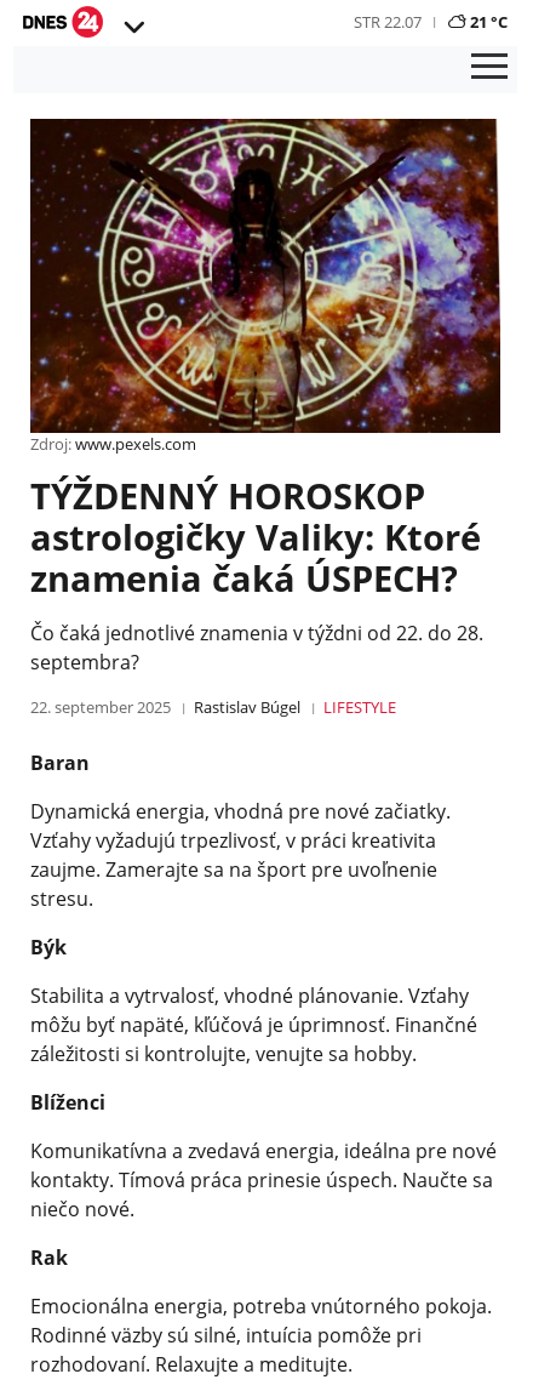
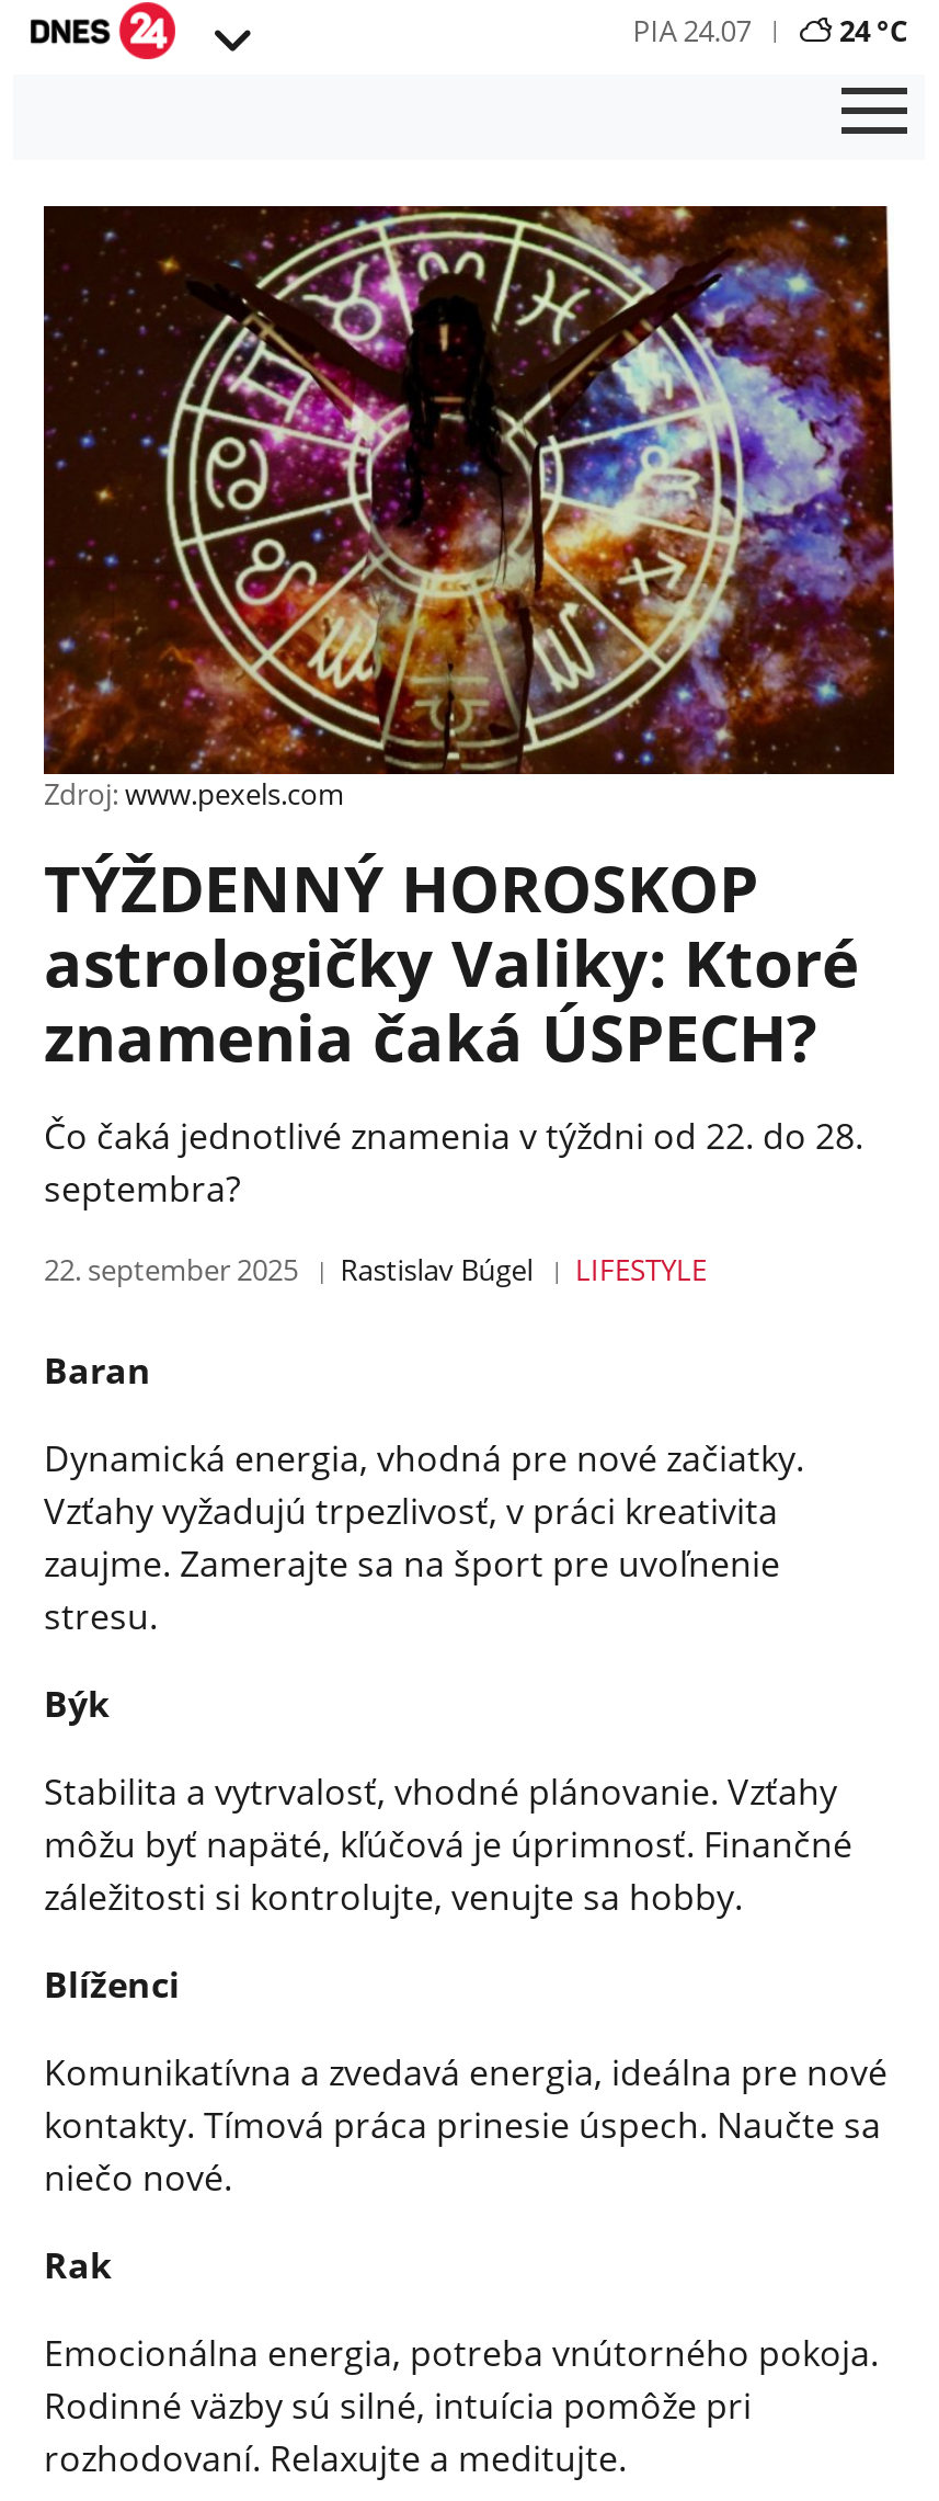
[353,10,508,32] STR 22.07 | 21 °C -> [633,10,907,49] PIA 24.07 | 24 °C

